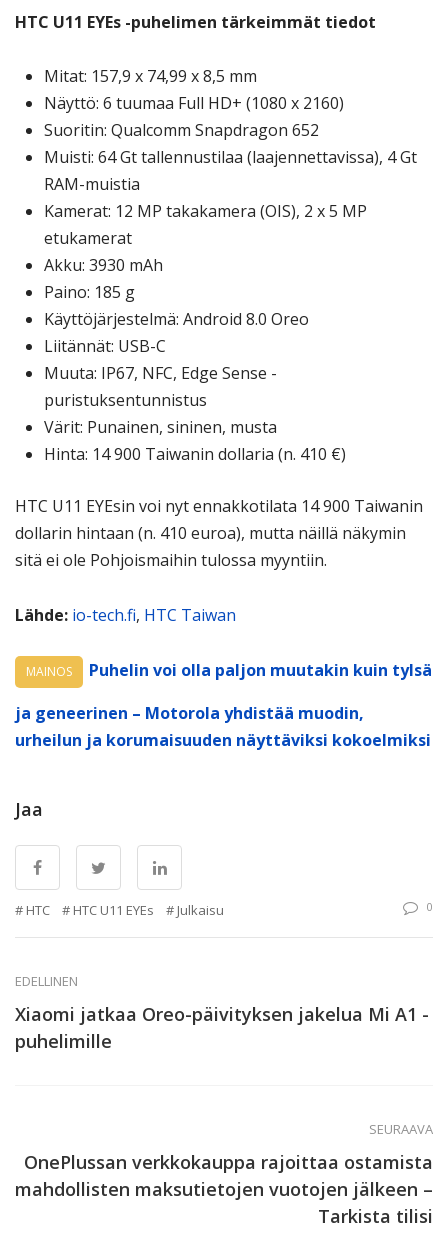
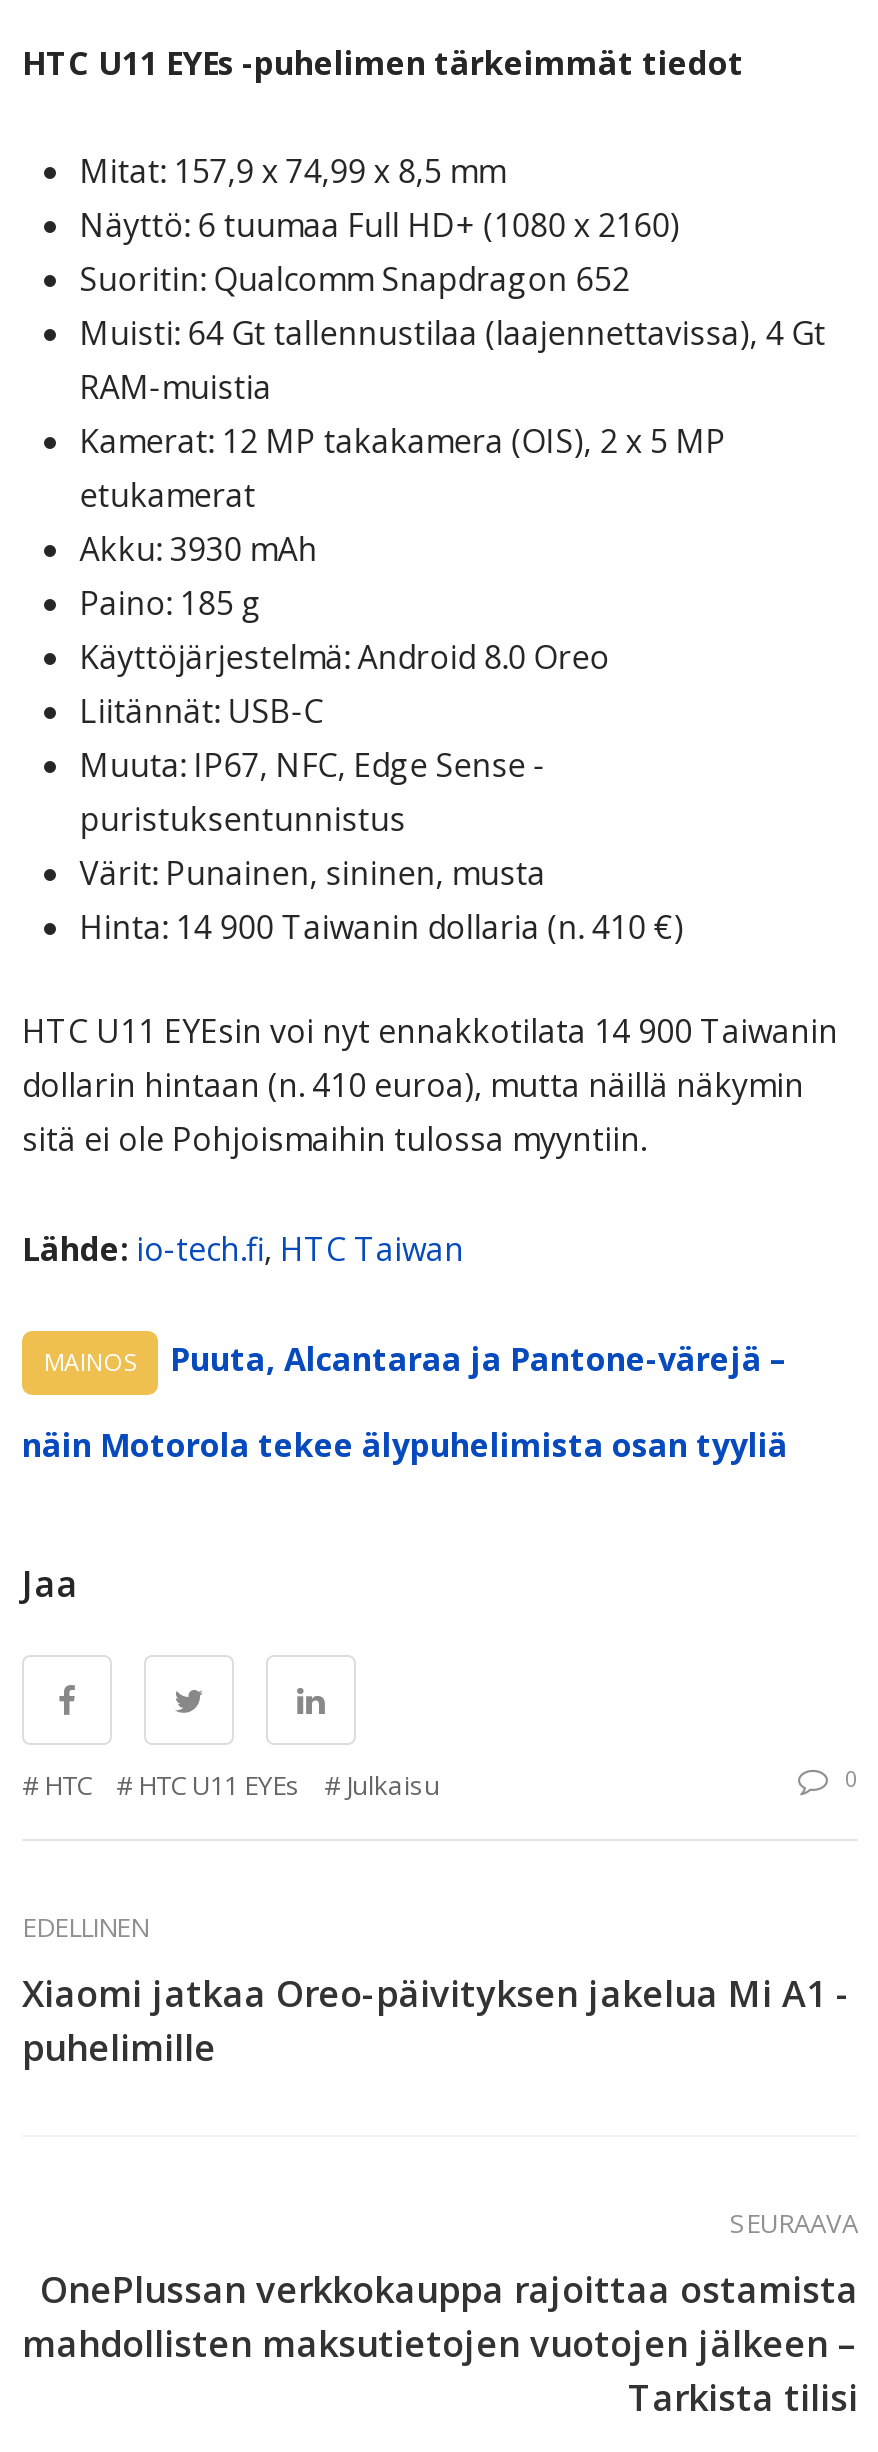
[89,659,432,681] Puhelin voi olla paljon muutakin kuin tylsä -> [170,1336,788,1380] Puuta, Alcantaraa ja Pantone-värejä –
[15,702,431,751] ja geneerinen – Motorola yhdistää muodin, | urheilun ja korumaisuuden näyttäviksi kokoelmiksi -> [22,1422,788,1466] näin Motorola tekee älypuhelimista osan tyyliä

